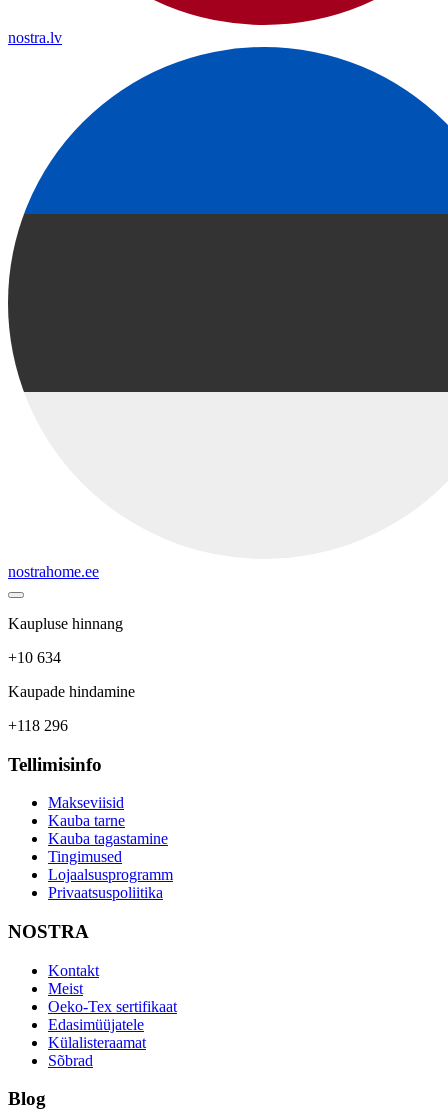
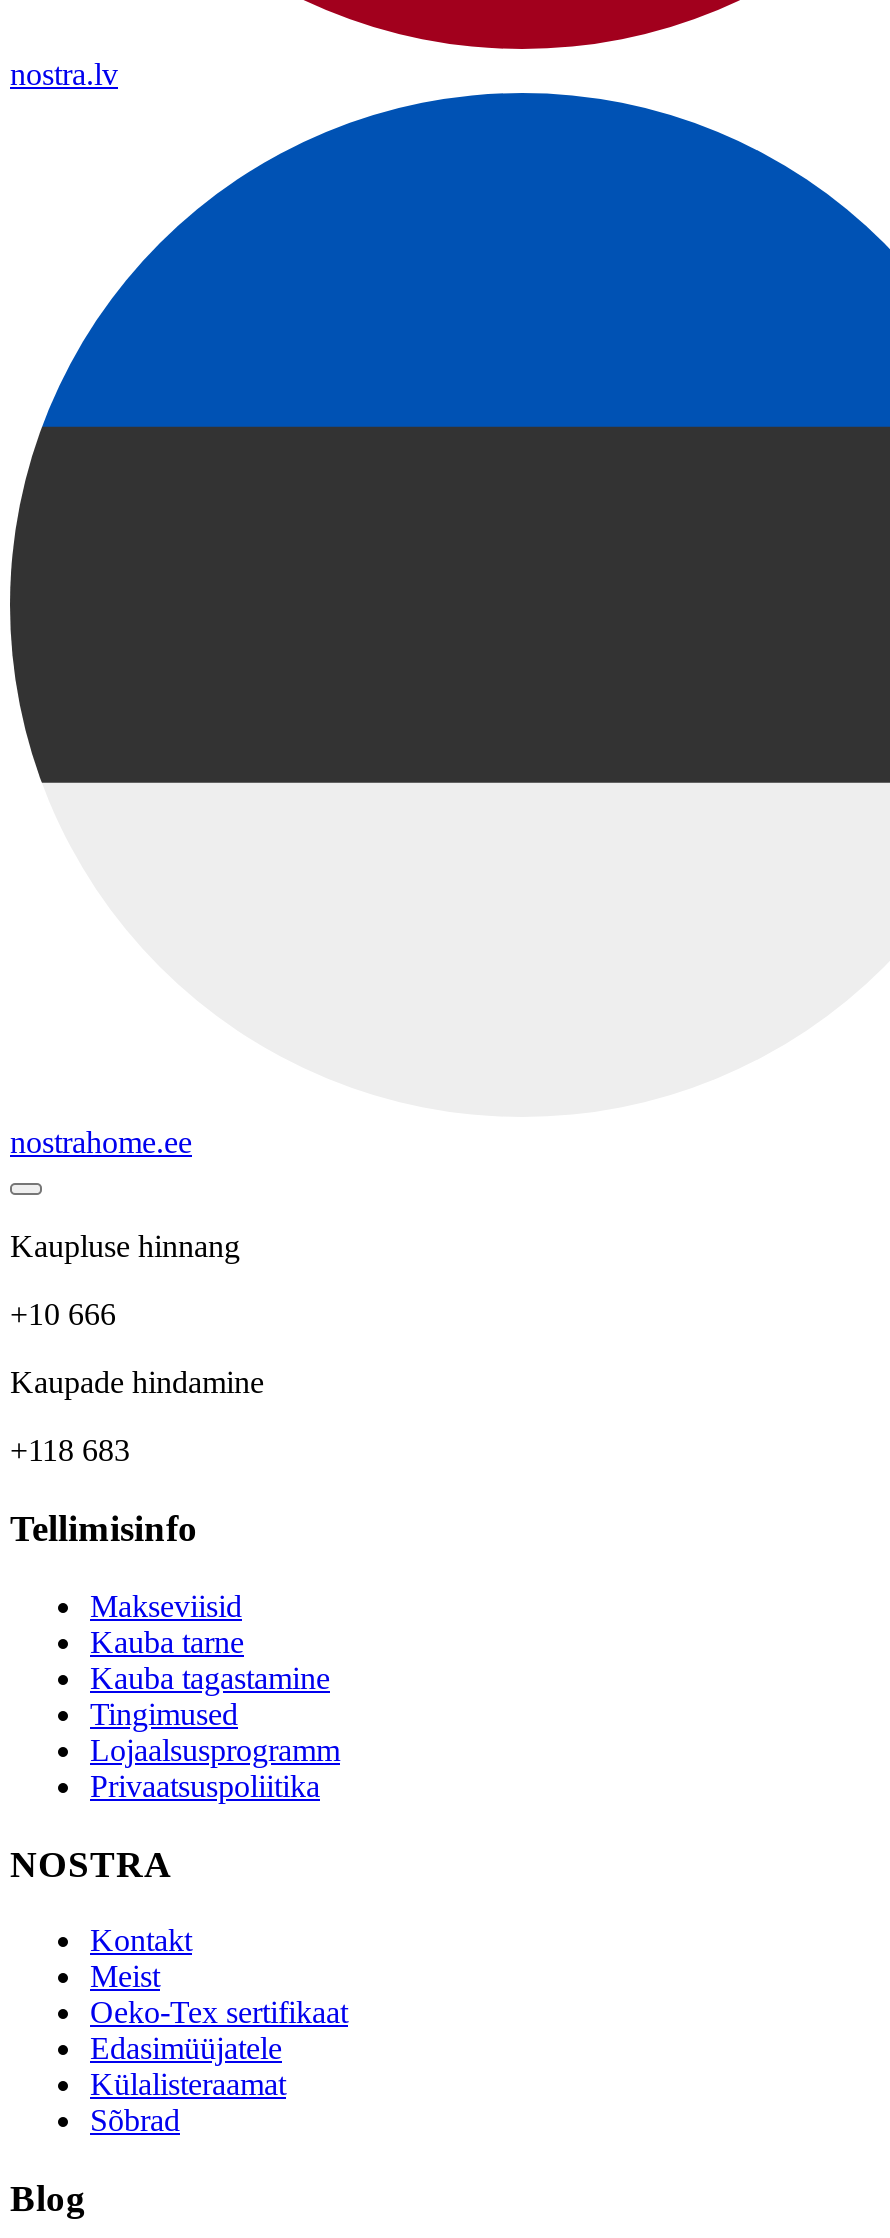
[8,649,61,666] +10 634 -> [10,1298,116,1332] +10 666
[8,717,68,734] +118 296 -> [10,1434,130,1468] +118 683

